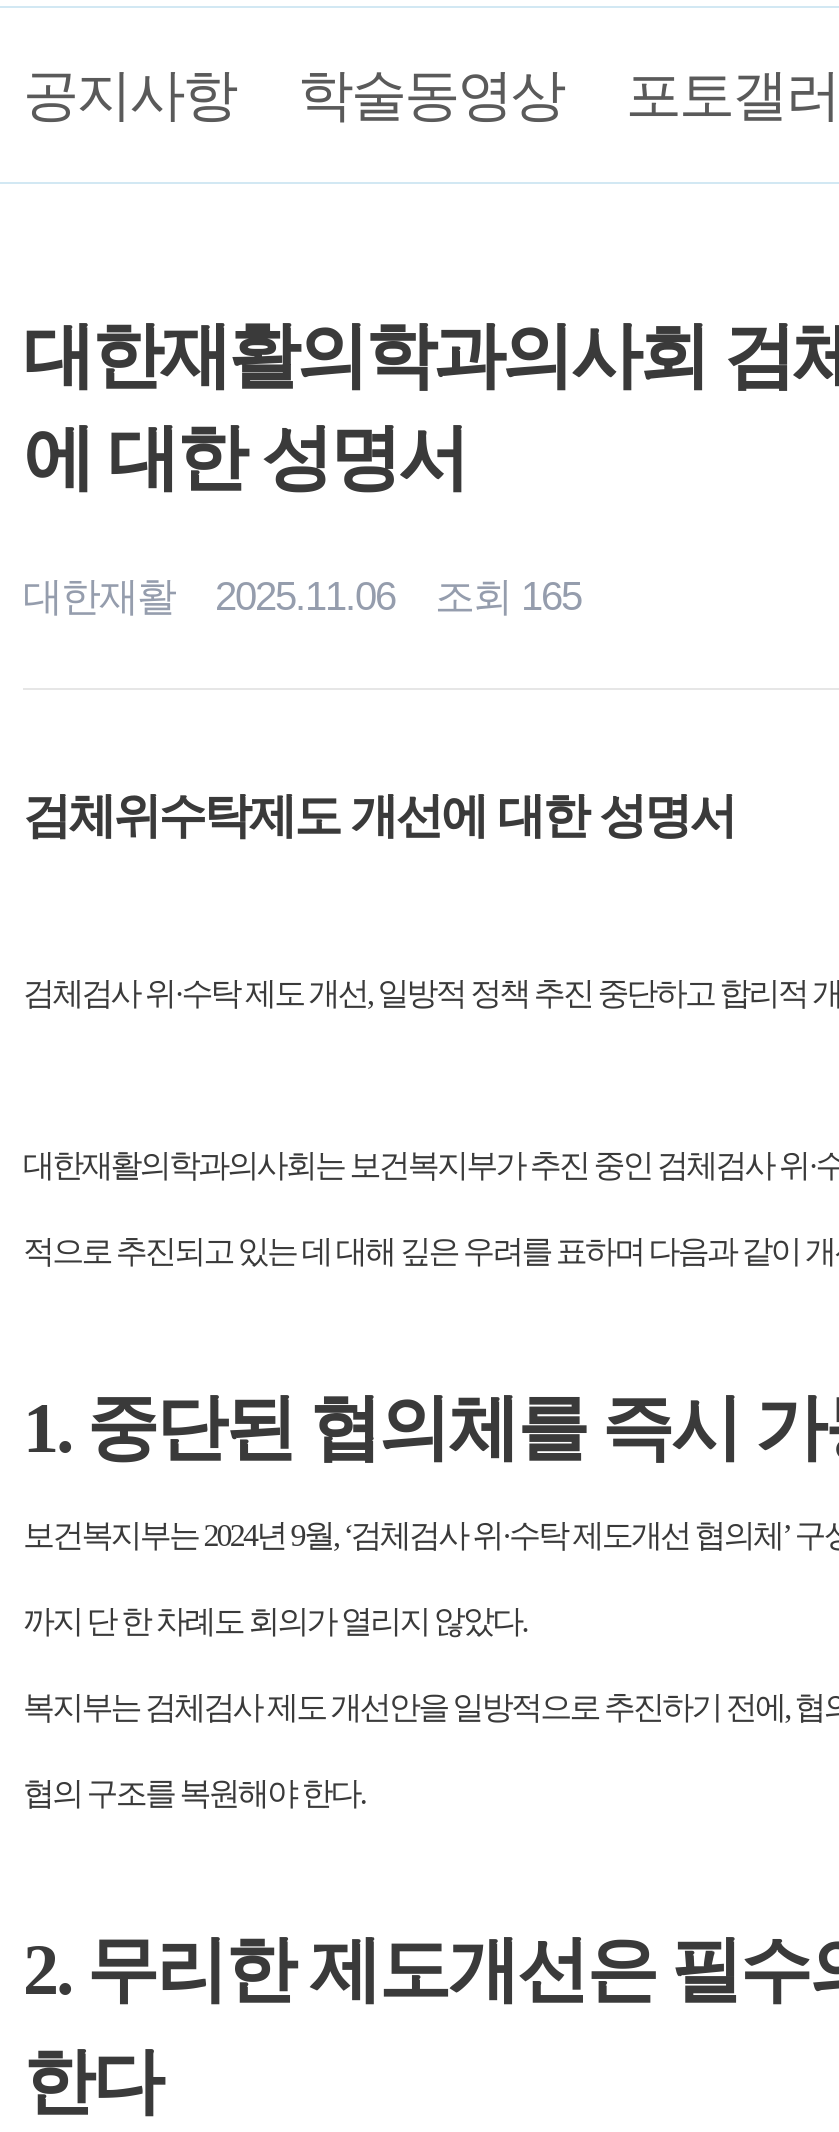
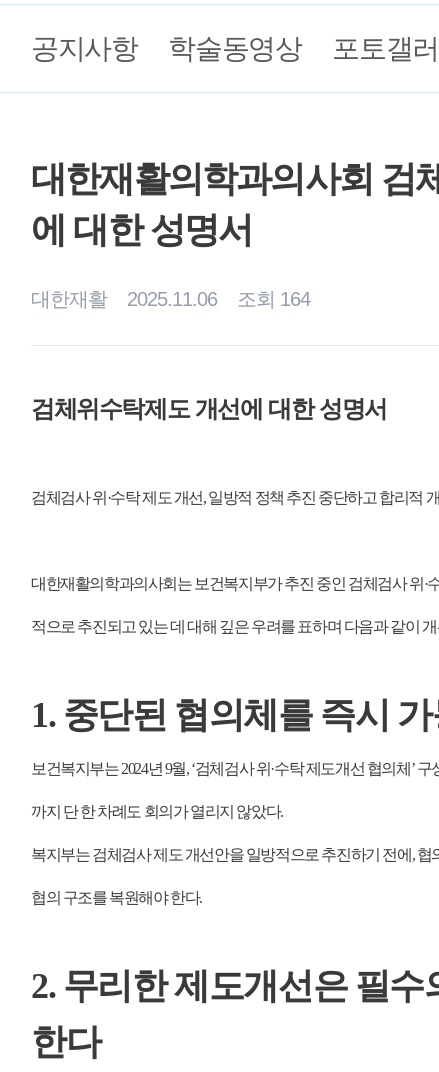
[23,574,581,618] 대한재활 2025.11.06 조회 165 -> [31,288,310,310] 대한재활 2025.11.06 조회 164

